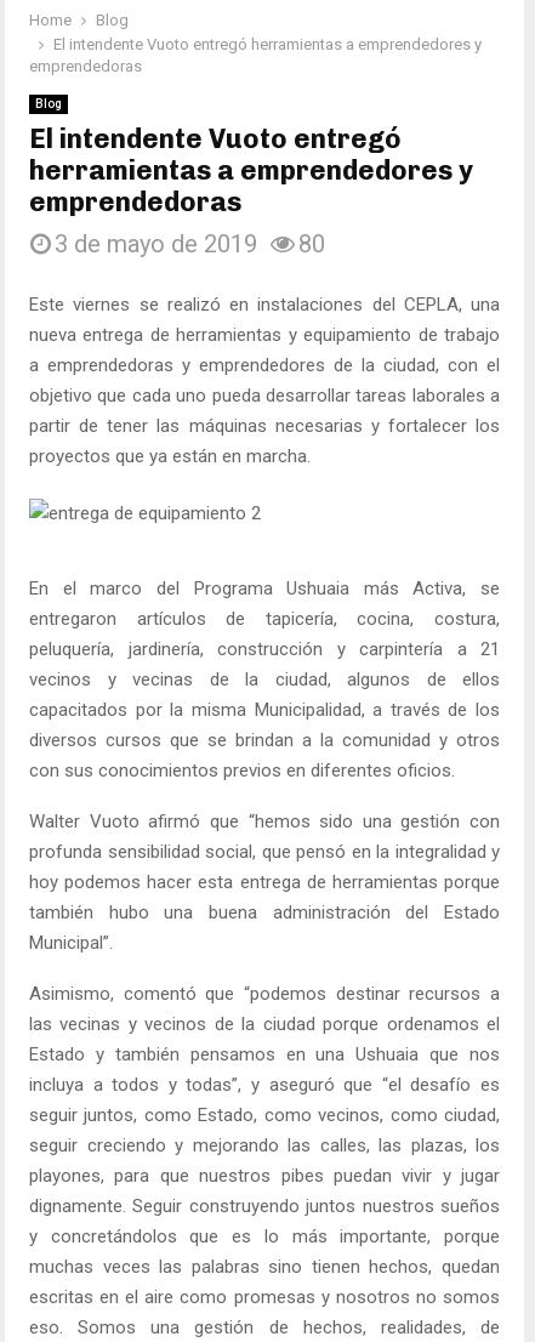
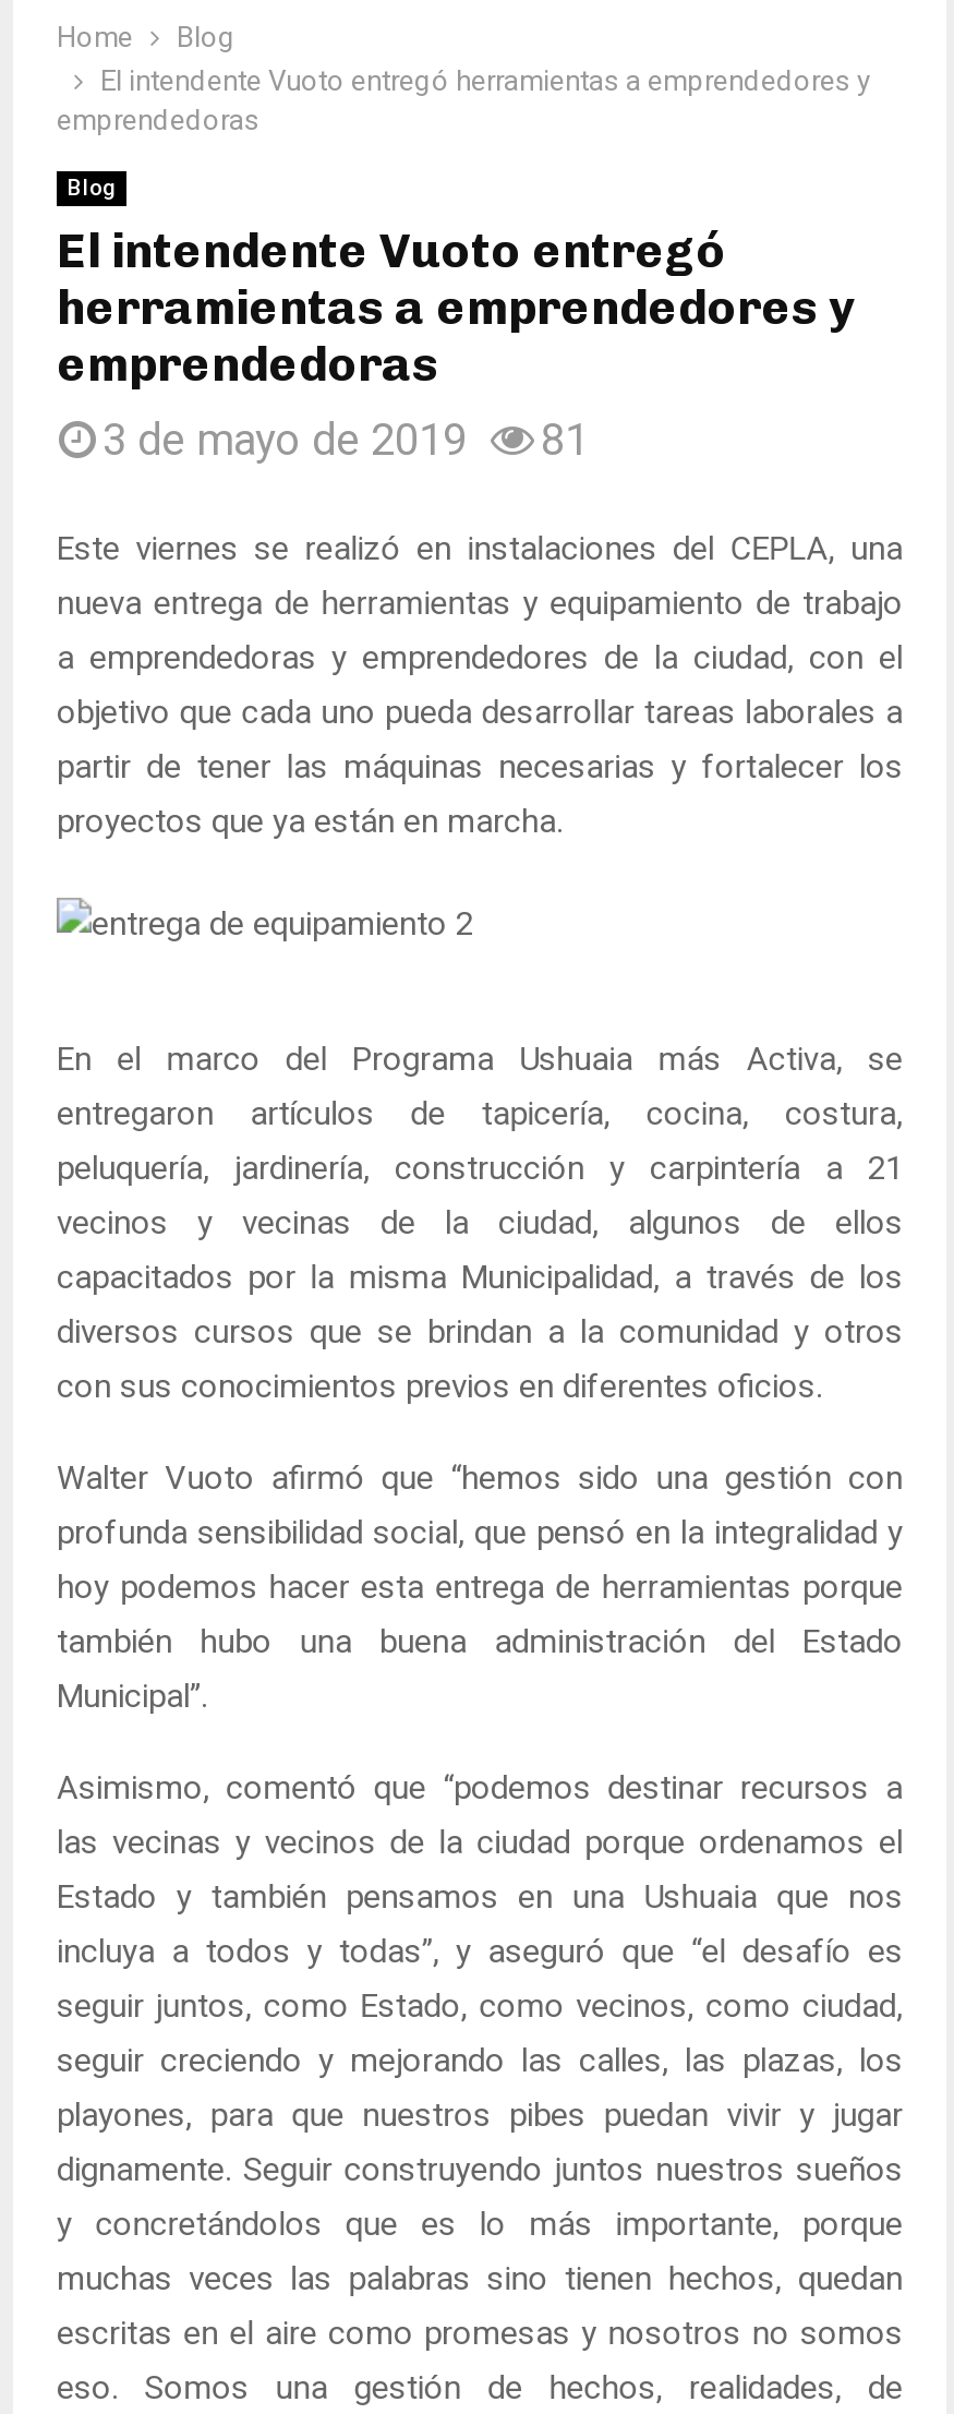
[55,229,325,258] 3 de mayo de 2019 80 -> [102,413,589,466] 3 de mayo de 2019 81

